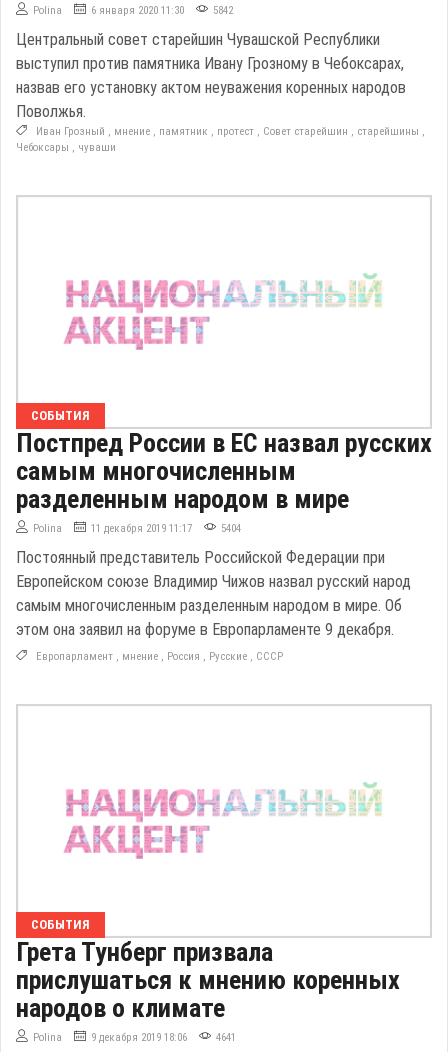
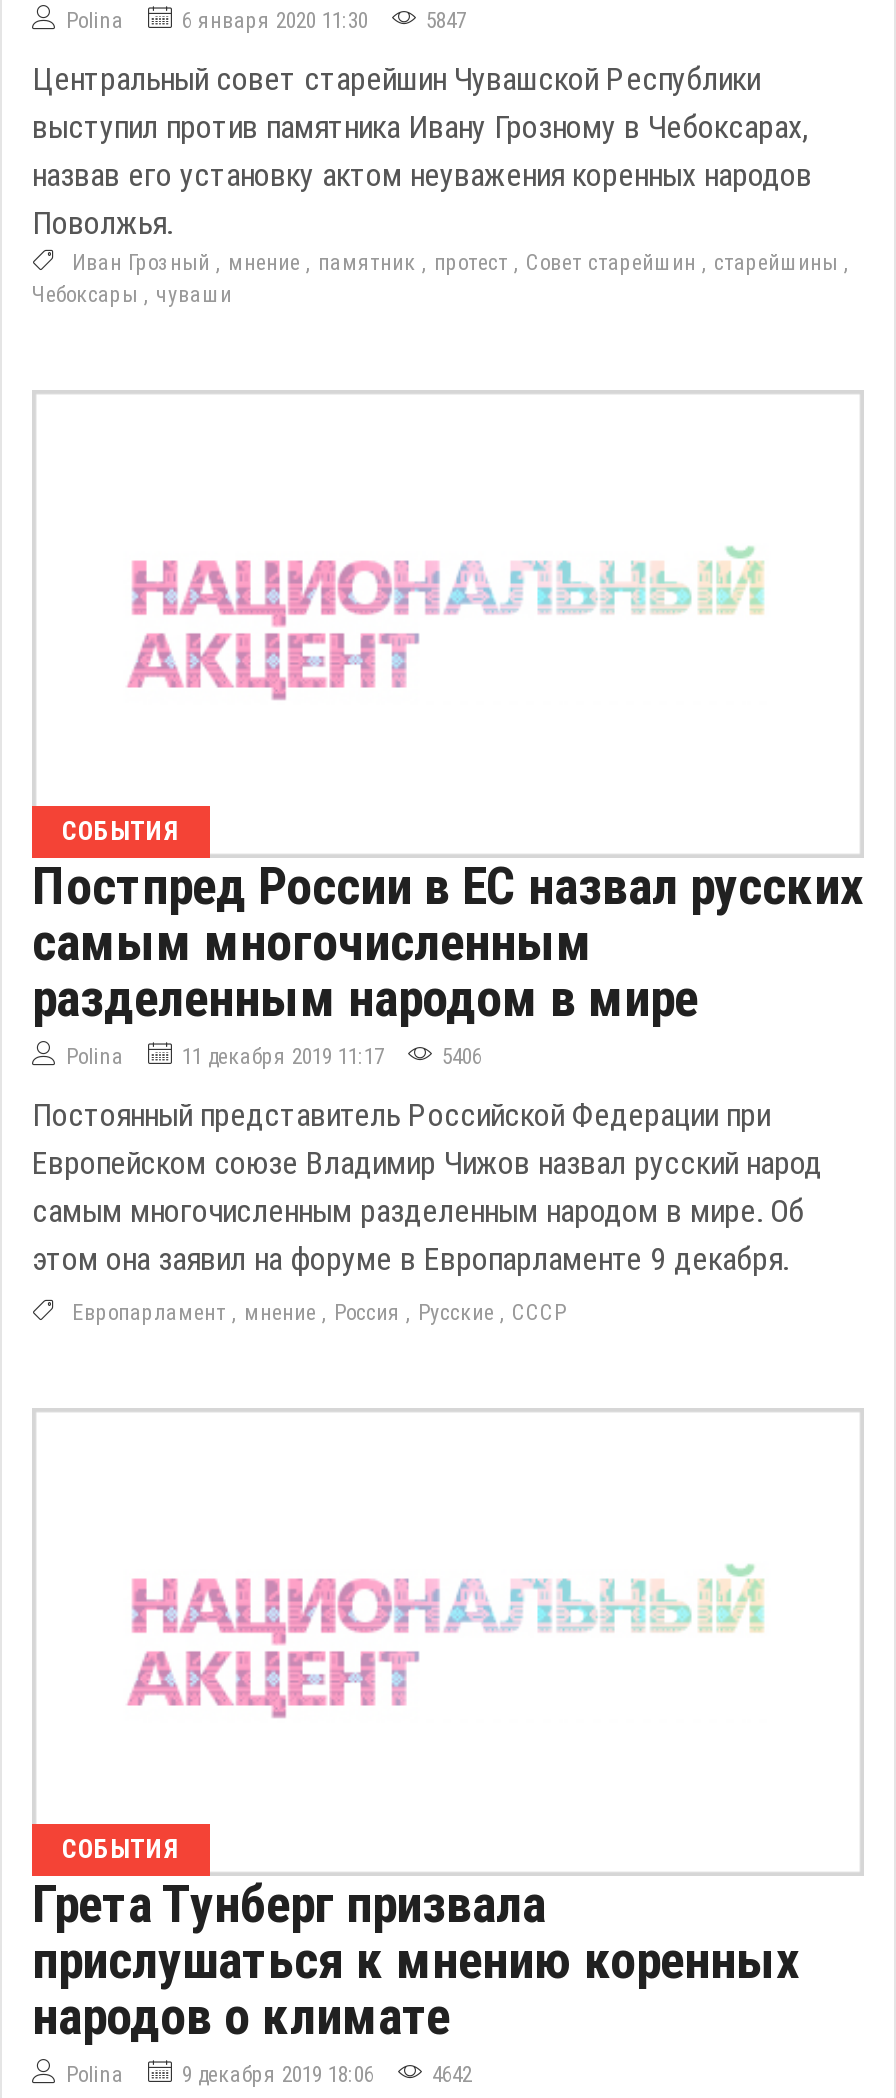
[213,4,233,17] 5842 -> [426,8,466,34] 5847
[221,522,241,535] 5404 -> [442,1044,482,1070] 5406
[216,1031,236,1044] 4641 -> [432,2062,472,2088] 4642

